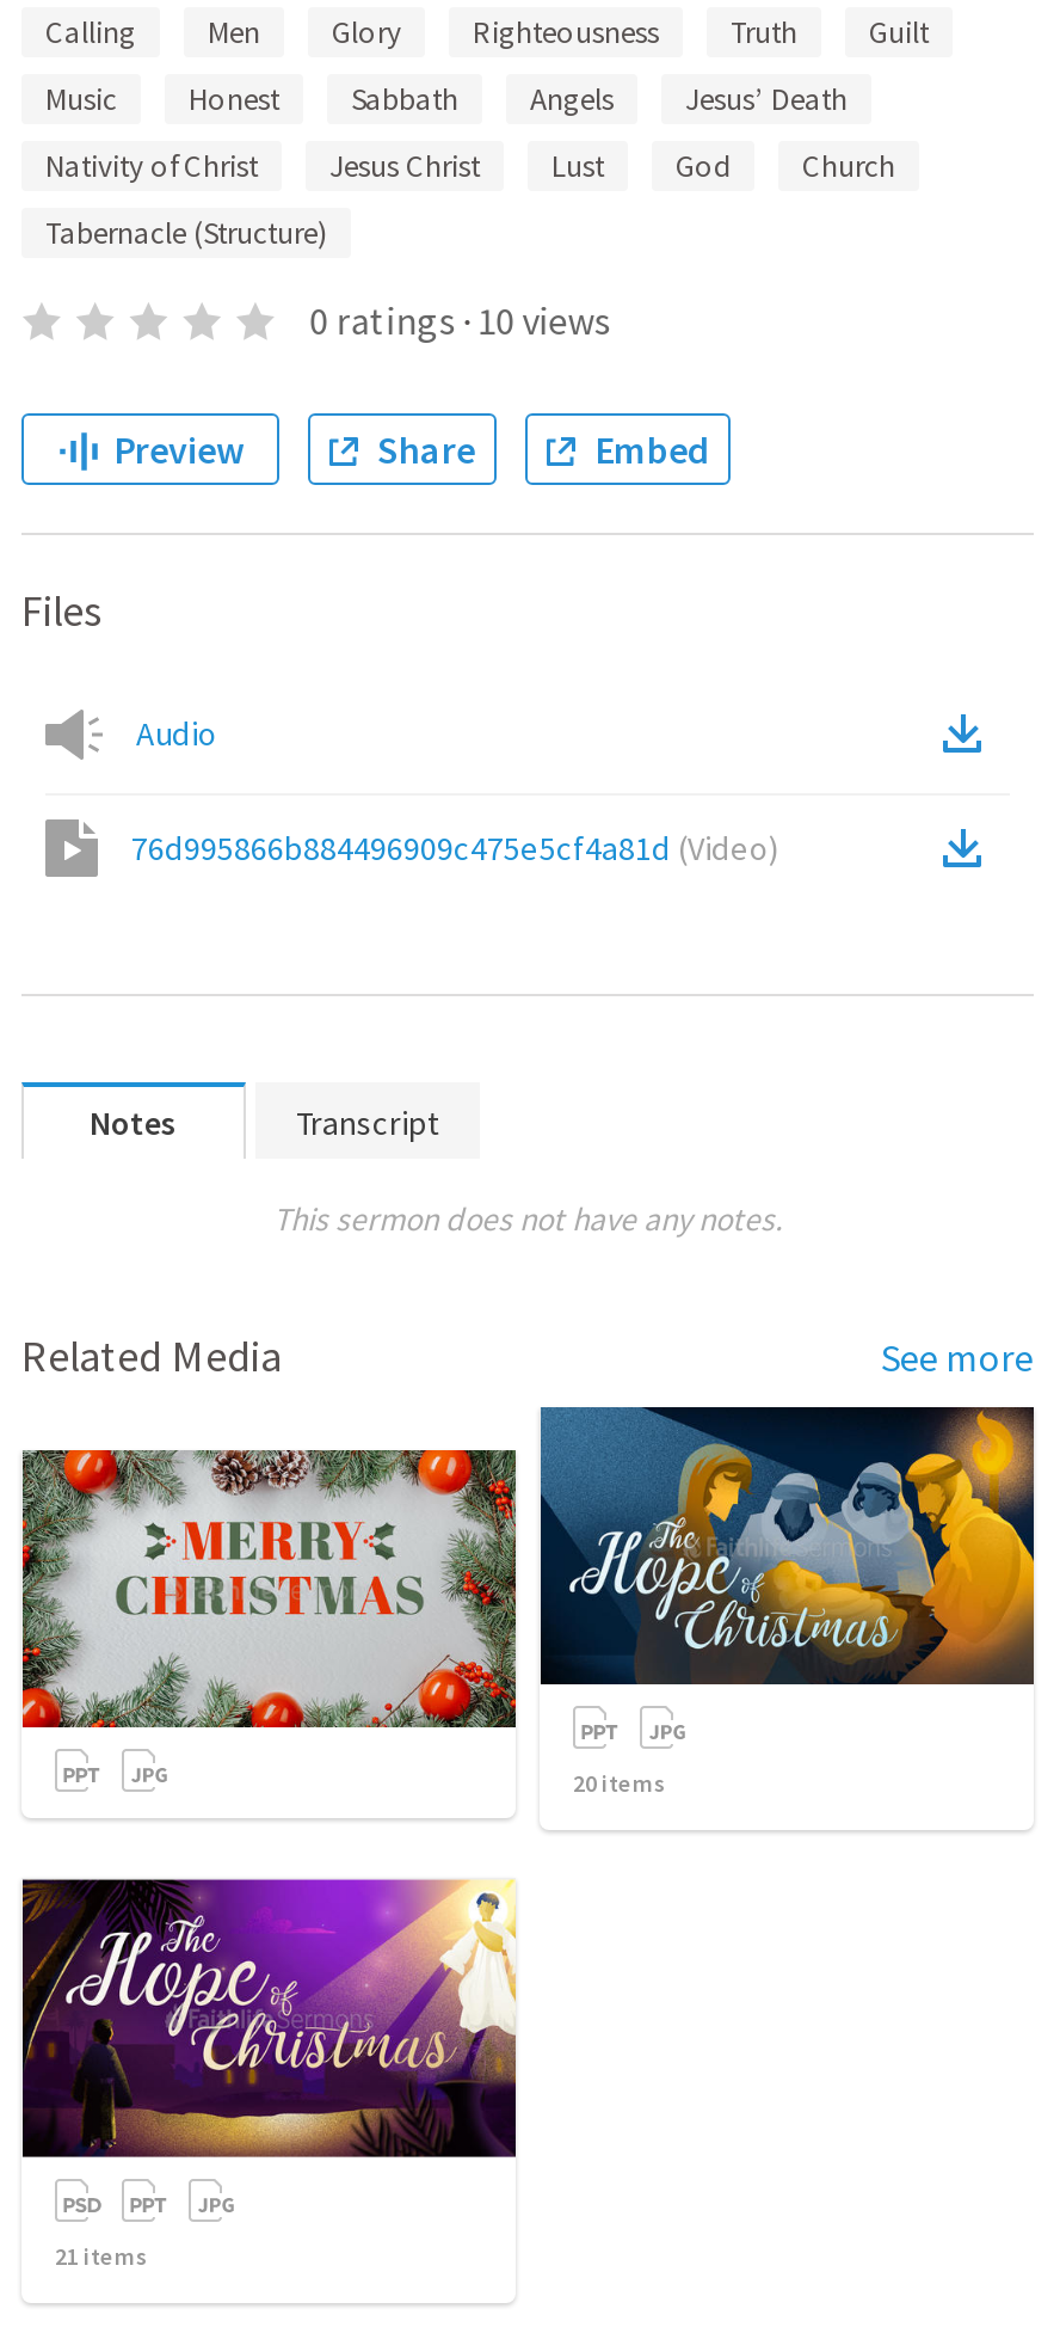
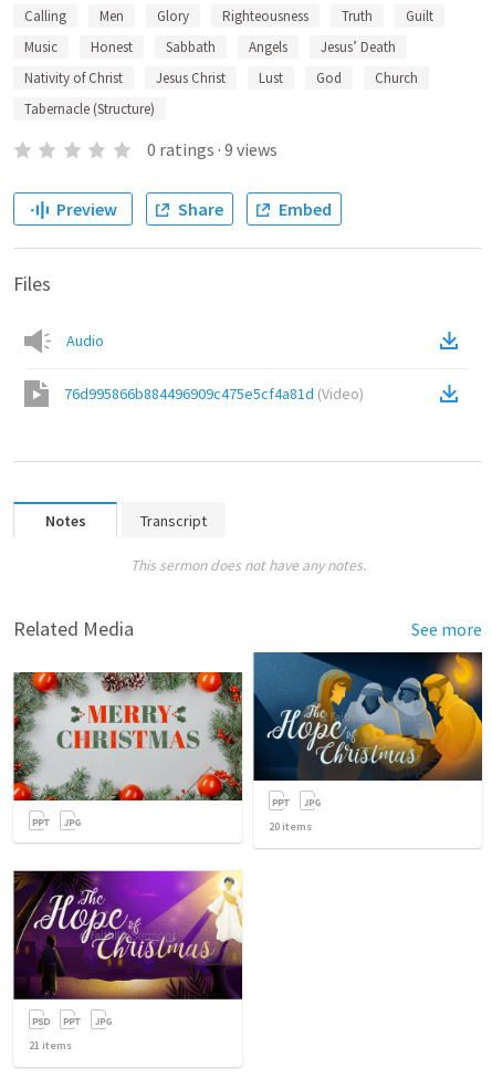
[310,296,610,344] 0 ratings · 10 views -> [147,138,277,160] 0 ratings · 9 views

